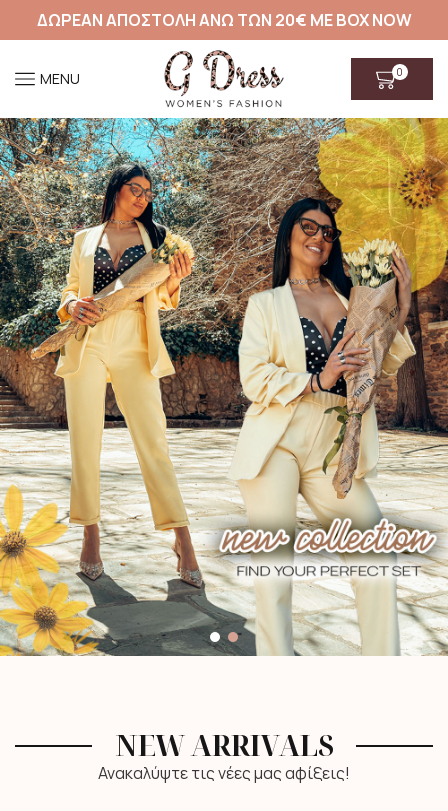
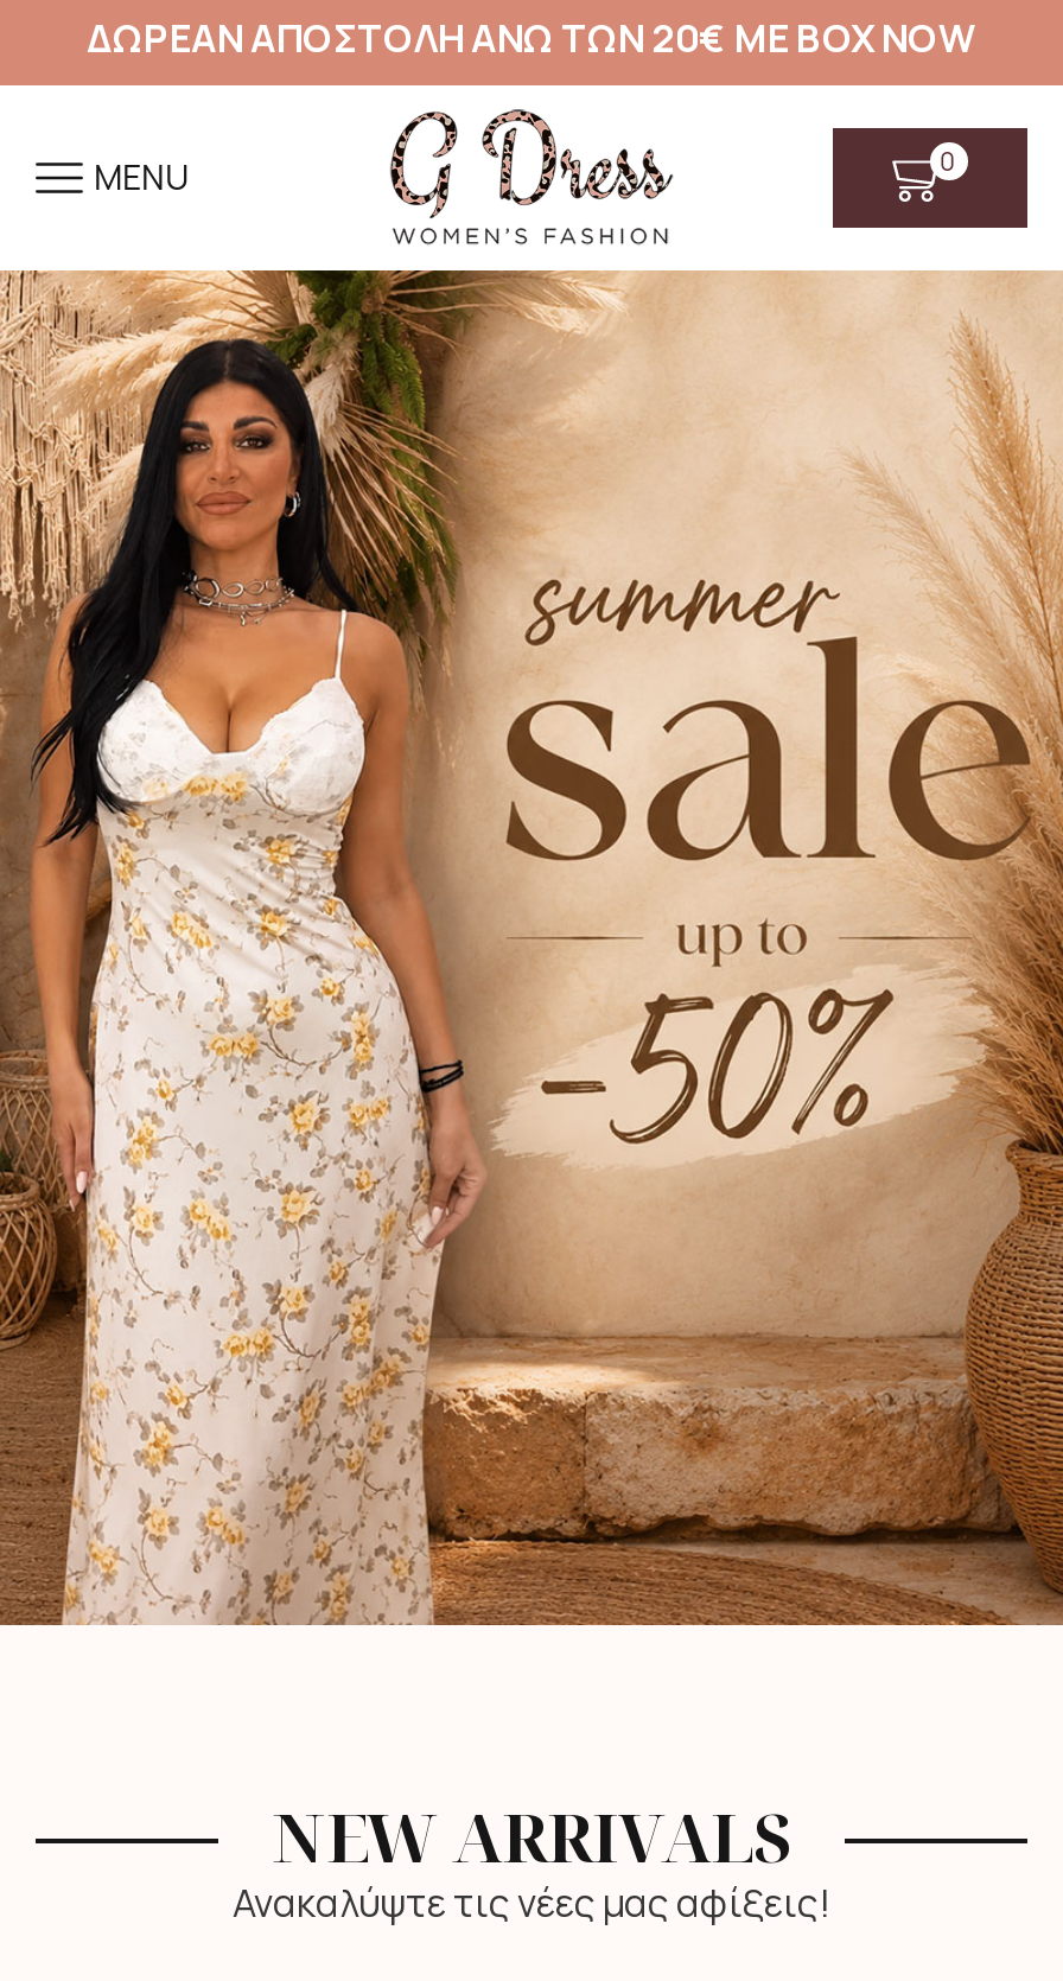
[3,117,445,657] [image] -> [7,268,1056,1628] [image]

